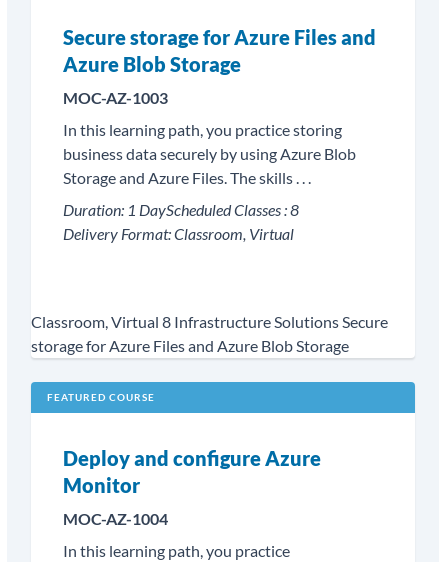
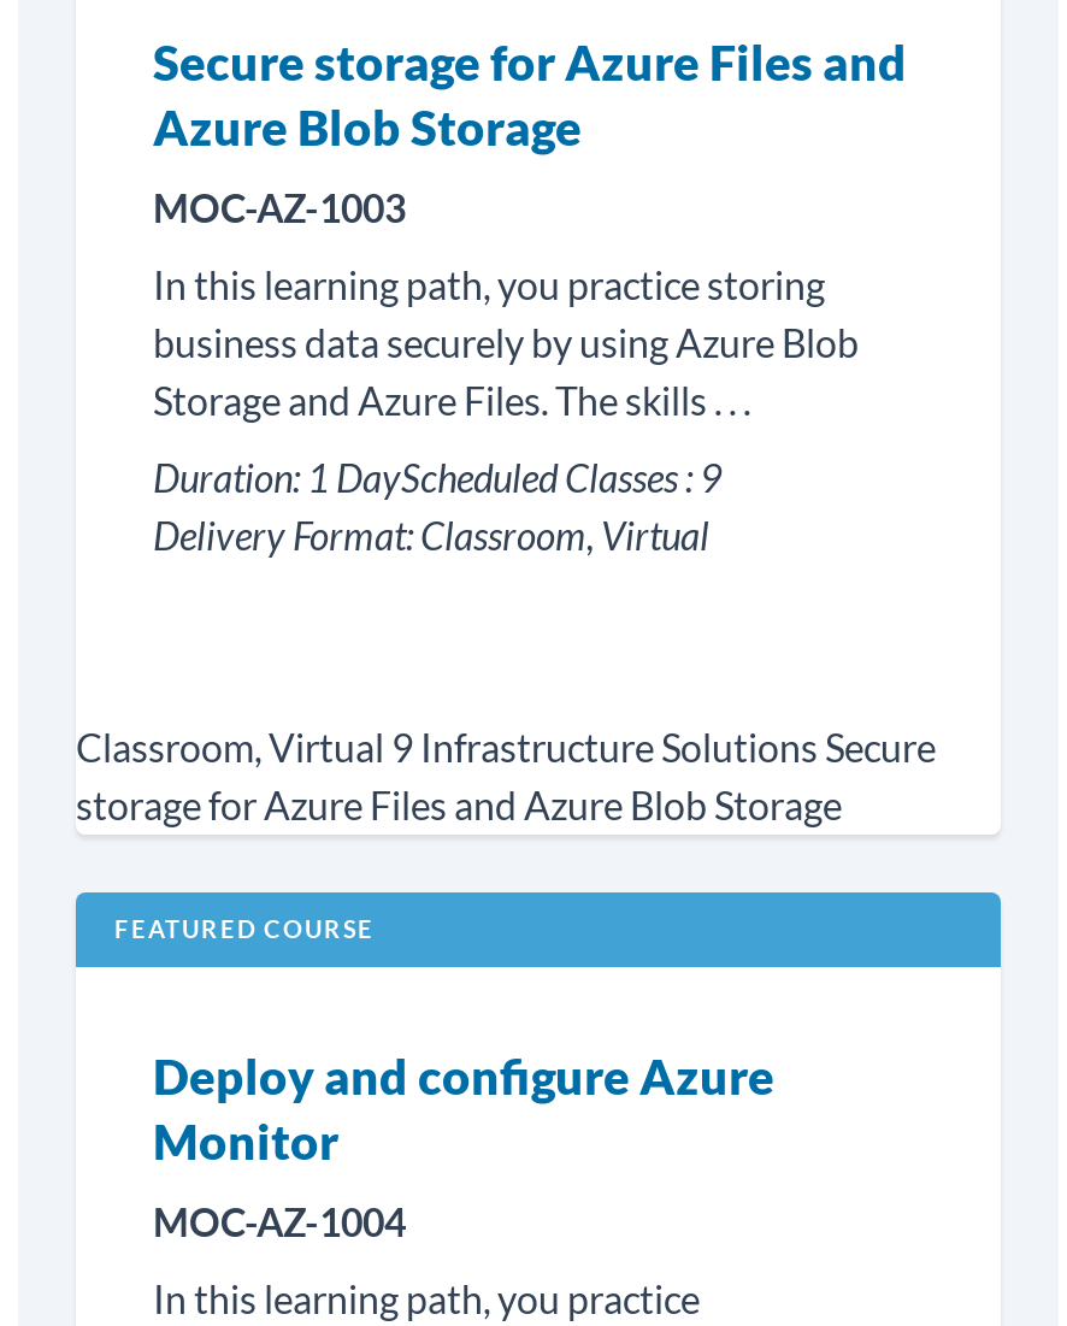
[63,200,299,219] Duration: 1 DayScheduled Classes : 8 -> [153,453,721,499] Duration: 1 DayScheduled Classes : 9
[31,312,388,331] Classroom, Virtual 8 Infrastructure Solutions Secure -> [76,723,936,769] Classroom, Virtual 9 Infrastructure Solutions Secure

